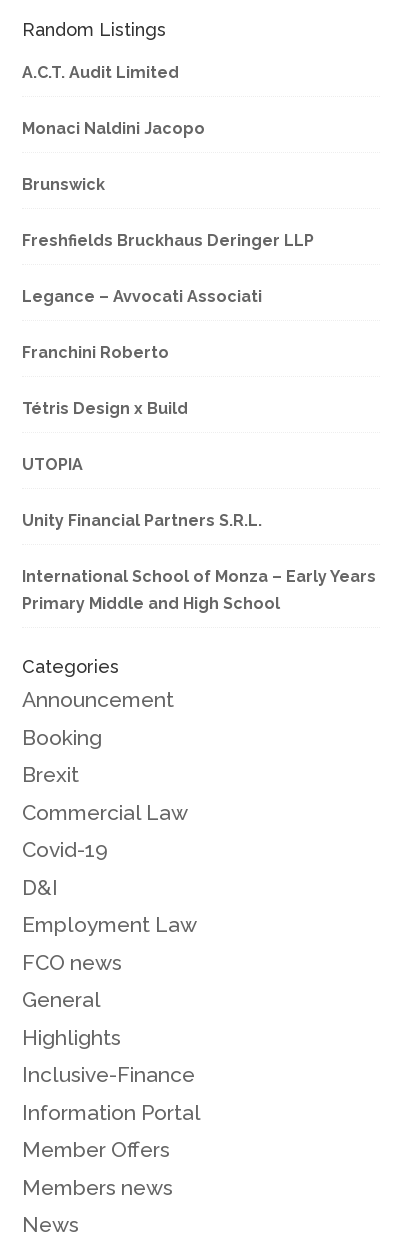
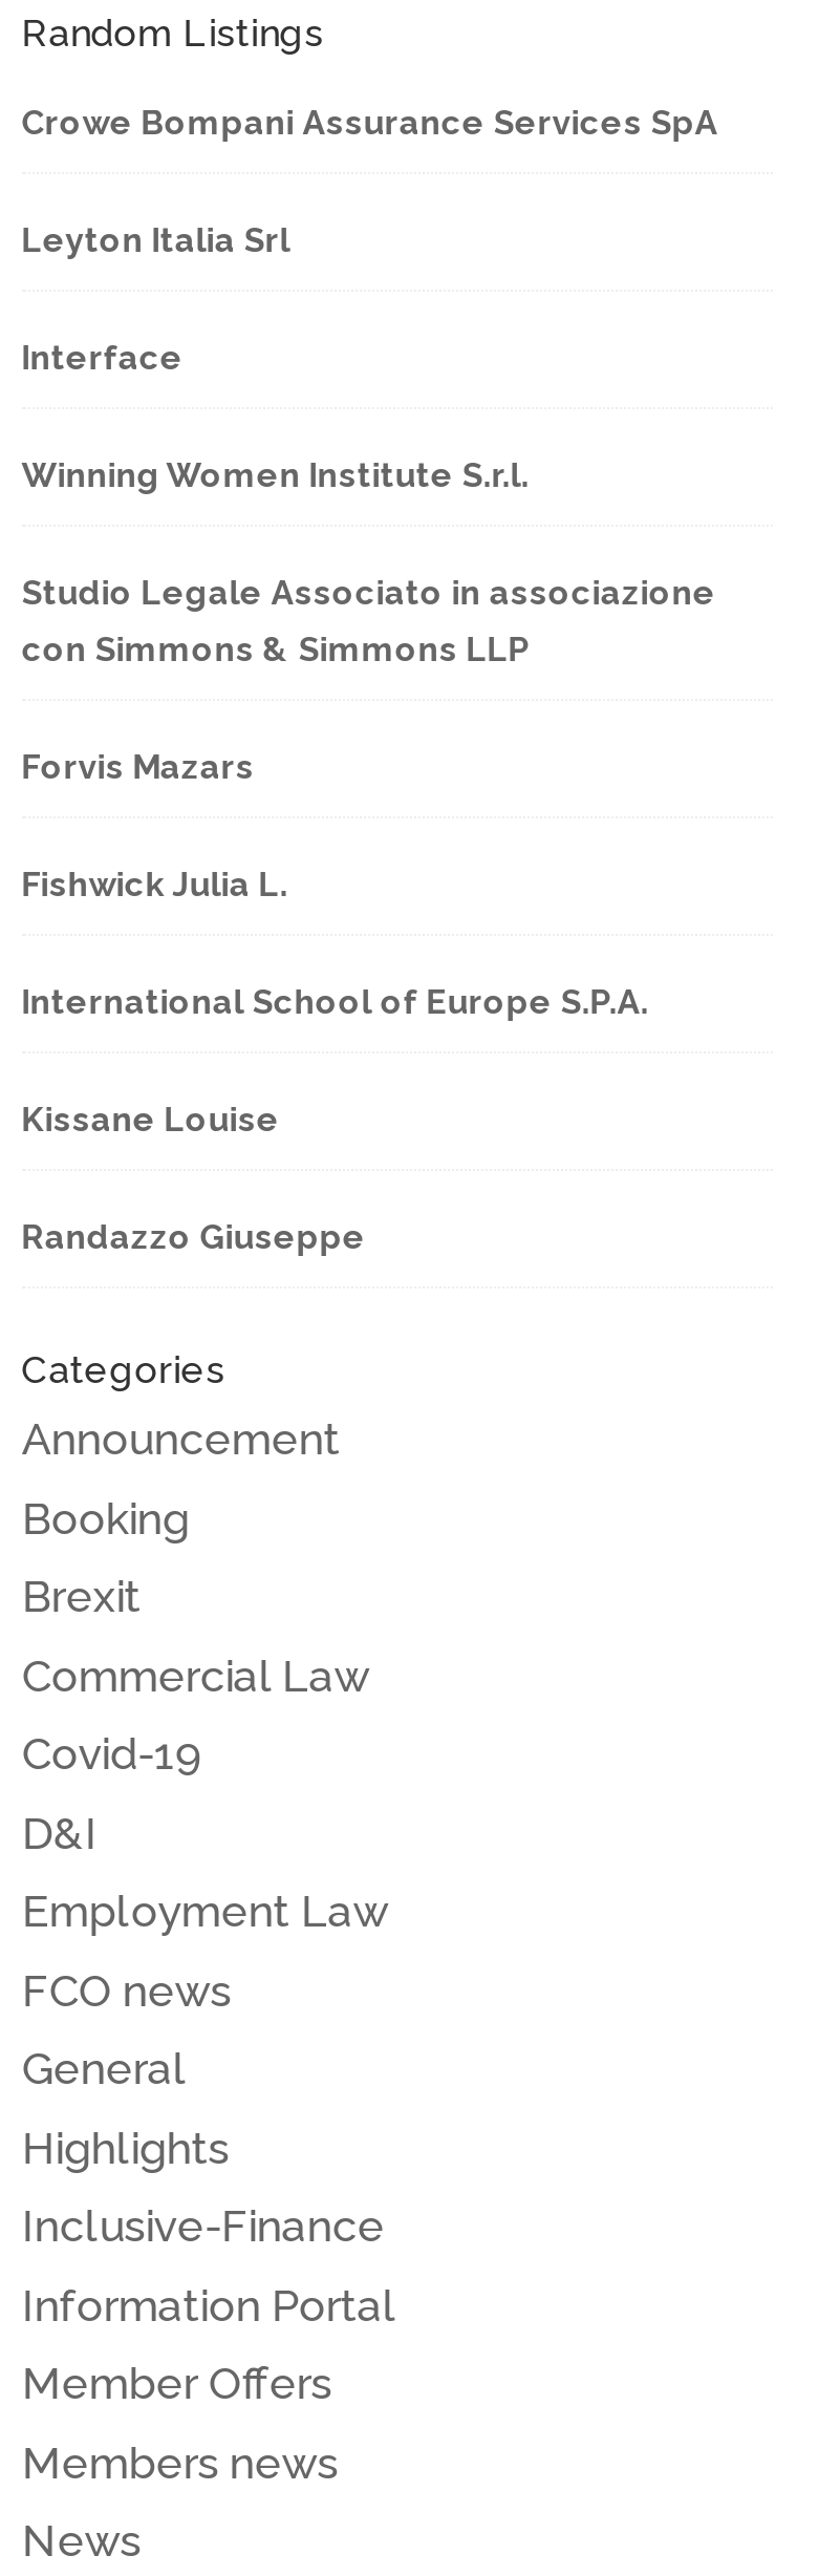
[22,63,179,82] A.C.T. Audit Limited -> [22,103,718,143] Crowe Bompani Assurance Services SpA
[22,119,205,138] Monaci Naldini Jacopo -> [22,220,290,260] Leyton Italia Srl
[22,175,105,194] Brunswick -> [22,338,183,378] Interface
[22,231,314,250] Freshfields Bruckhaus Deringer LLP -> [22,455,529,495] Winning Women Institute S.r.l.
[22,287,262,306] Legance – Avvocati Associati -> [22,573,716,669] Studio Legale Associato in associazione | con Simmons & Simmons LLP
[22,343,169,362] Franchini Roberto -> [22,747,254,787] Forvis Mazars
[22,399,188,418] Tétris Design x Build -> [22,865,288,904] Fishwick Julia L.
[22,455,83,474] UTOPIA -> [22,982,649,1022] International School of Europe S.P.A.
[22,511,262,530] Unity Financial Partners S.R.L. -> [22,1100,280,1140] Kissane Louise
[22,567,376,613] International School of Monza – Early Years | Primary Middle and High School -> [22,1217,366,1257] Randazzo Giuseppe

